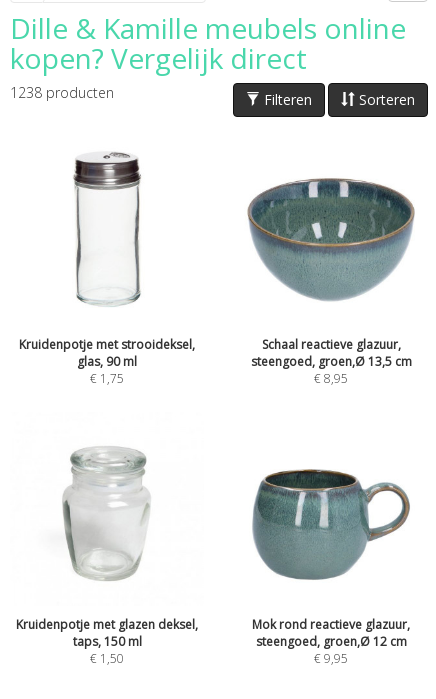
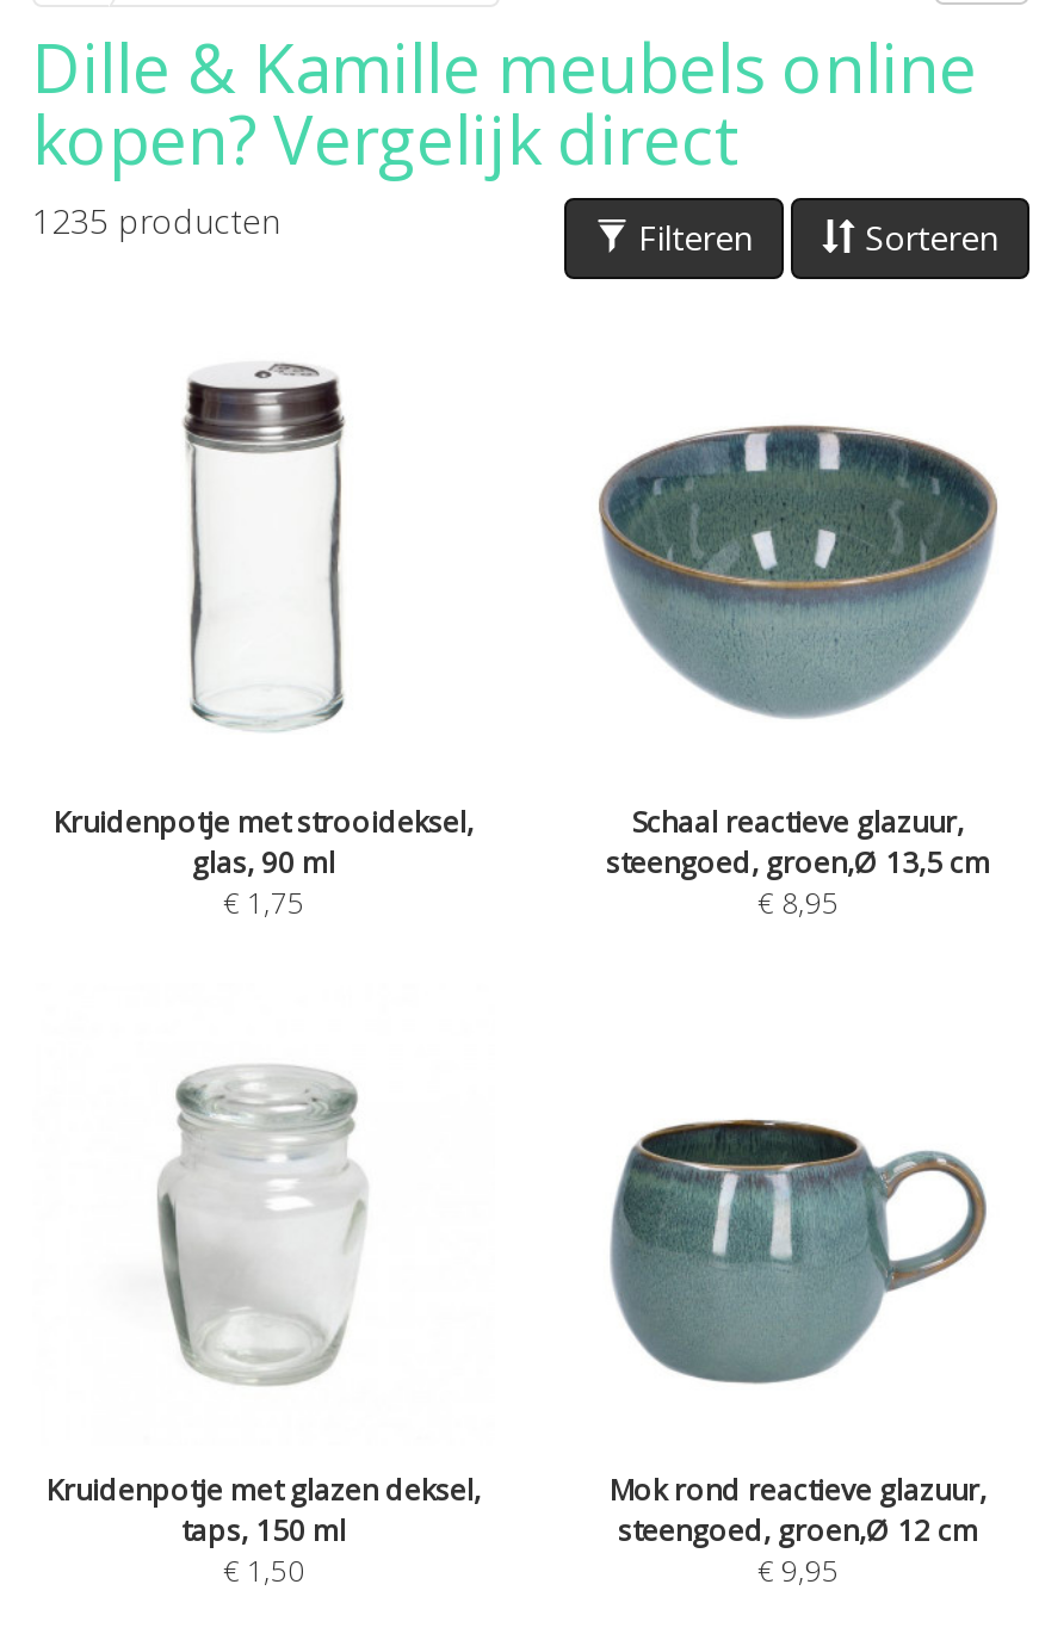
[10,83,114,102] 1238 producten -> [32,198,280,243] 1235 producten

